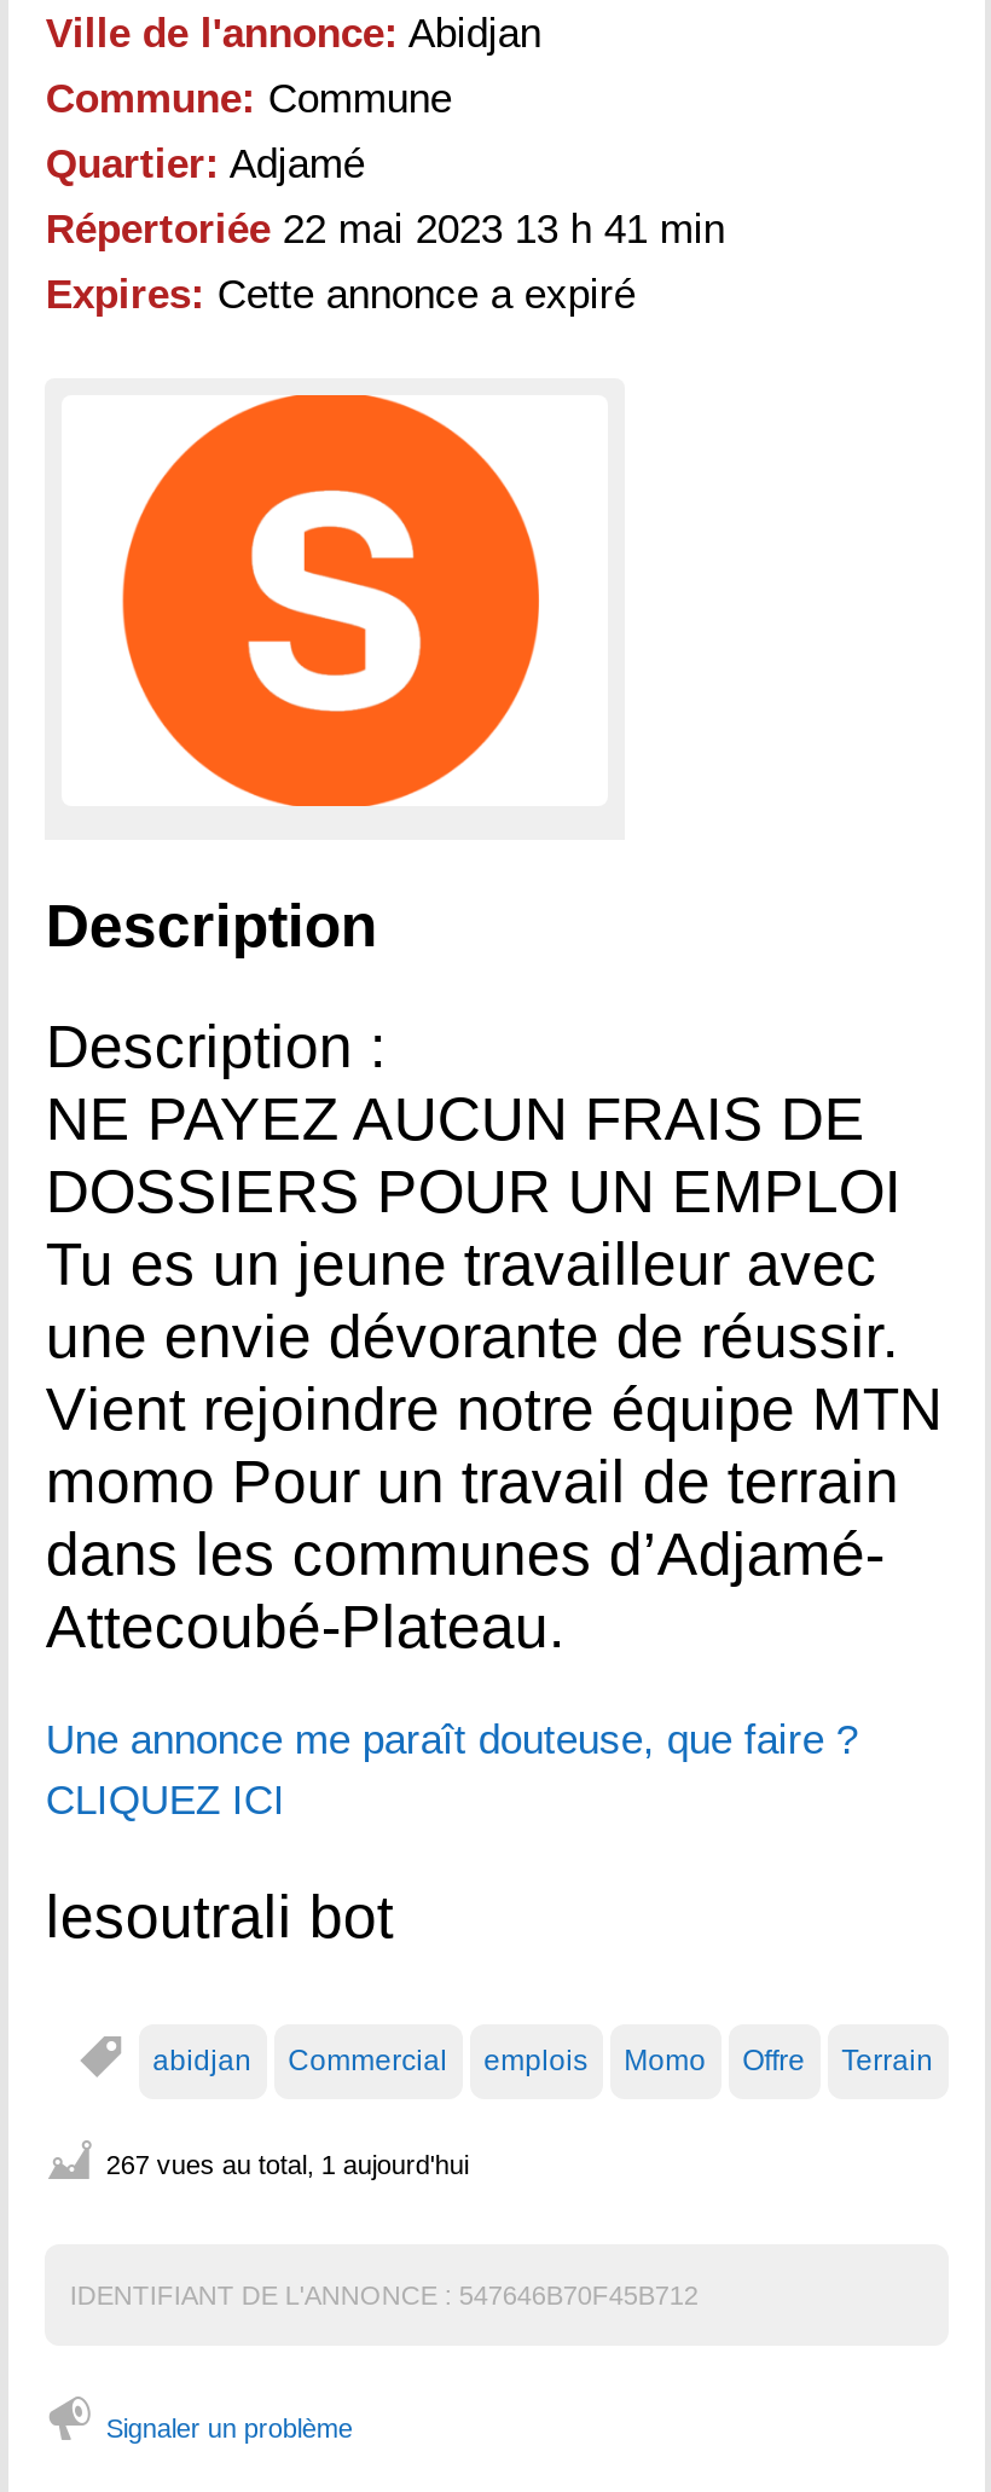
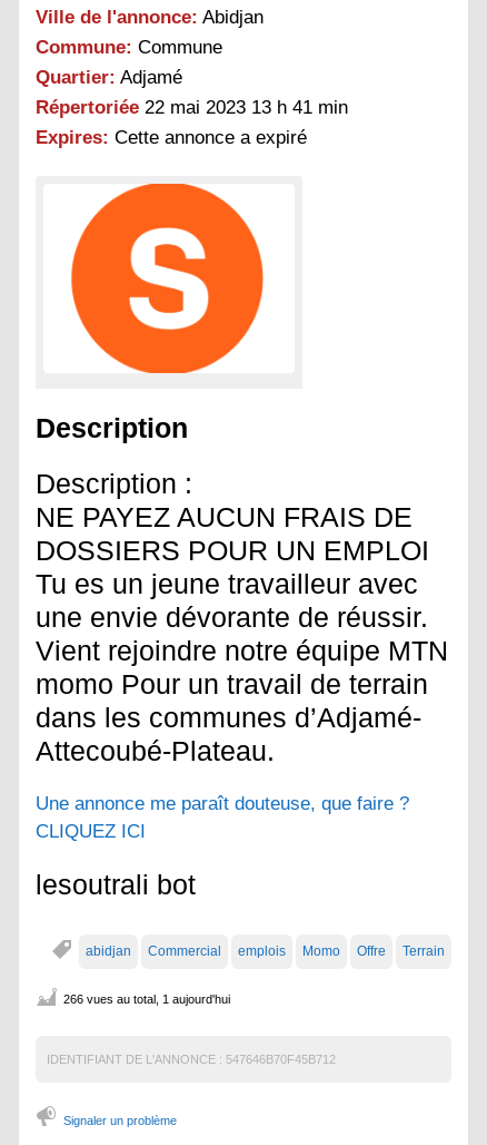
[106,2149,469,2178] 267 vues au total, 1 aujourd'hui -> [64,992,231,1005] 266 vues au total, 1 aujourd'hui

